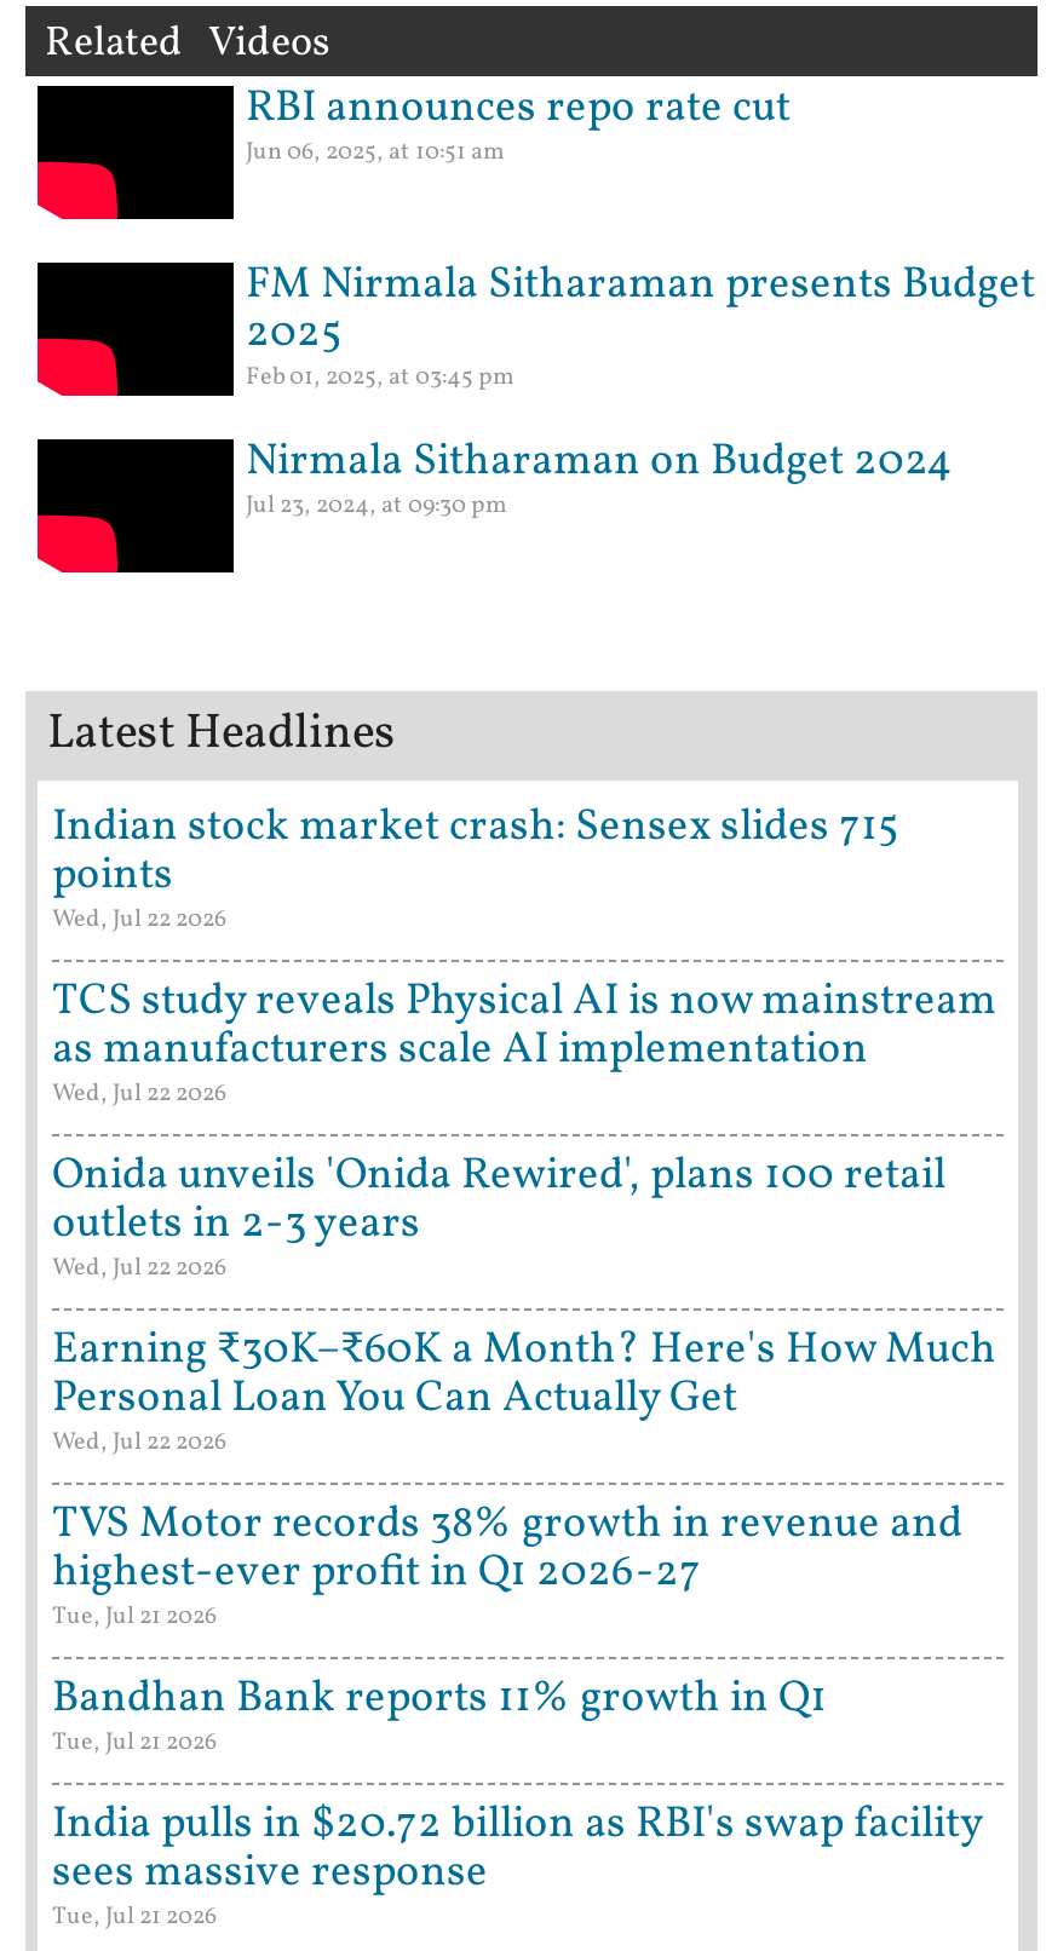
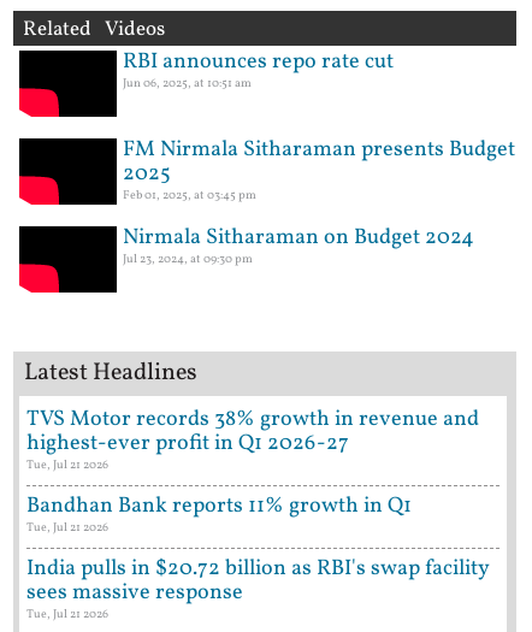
[52,798,996,1459] Indian stock market crash: Sensex slides 715 | points | Wed, Jul 22 2026 | TCS study reveals Physical AI is now mainstream | as manufacturers scale AI implementation | Wed, Jul 22 2026 | Onida unveils 'Onida Rewired', plans 100 retail | outlets in 2-3 years | Wed, Jul 22 2026 | Earning ₹30K–₹60K a Month? Here's How Much | Personal Loan You Can Actually Get | Wed, Jul 22 2026 -> none

